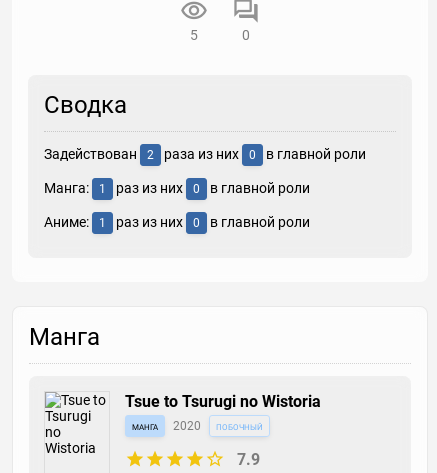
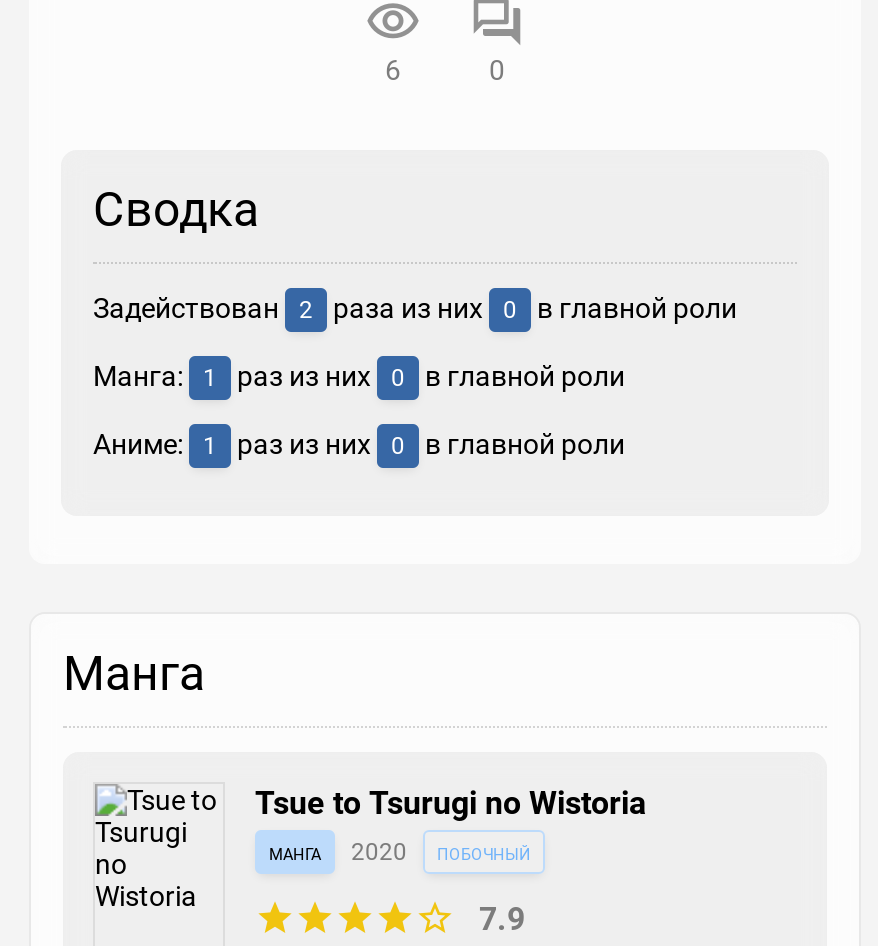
[190,27,198,43] 5 -> [385,54,401,86] 6

